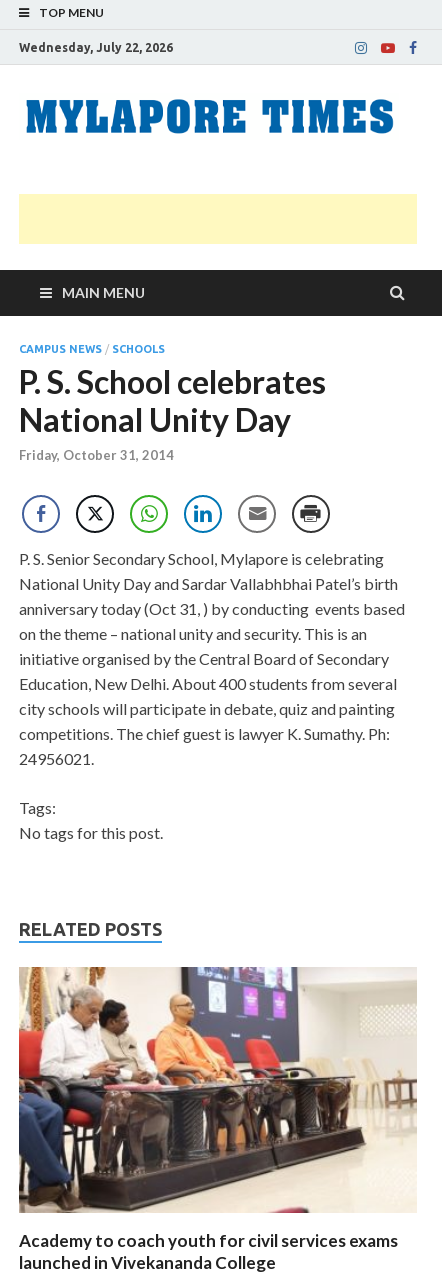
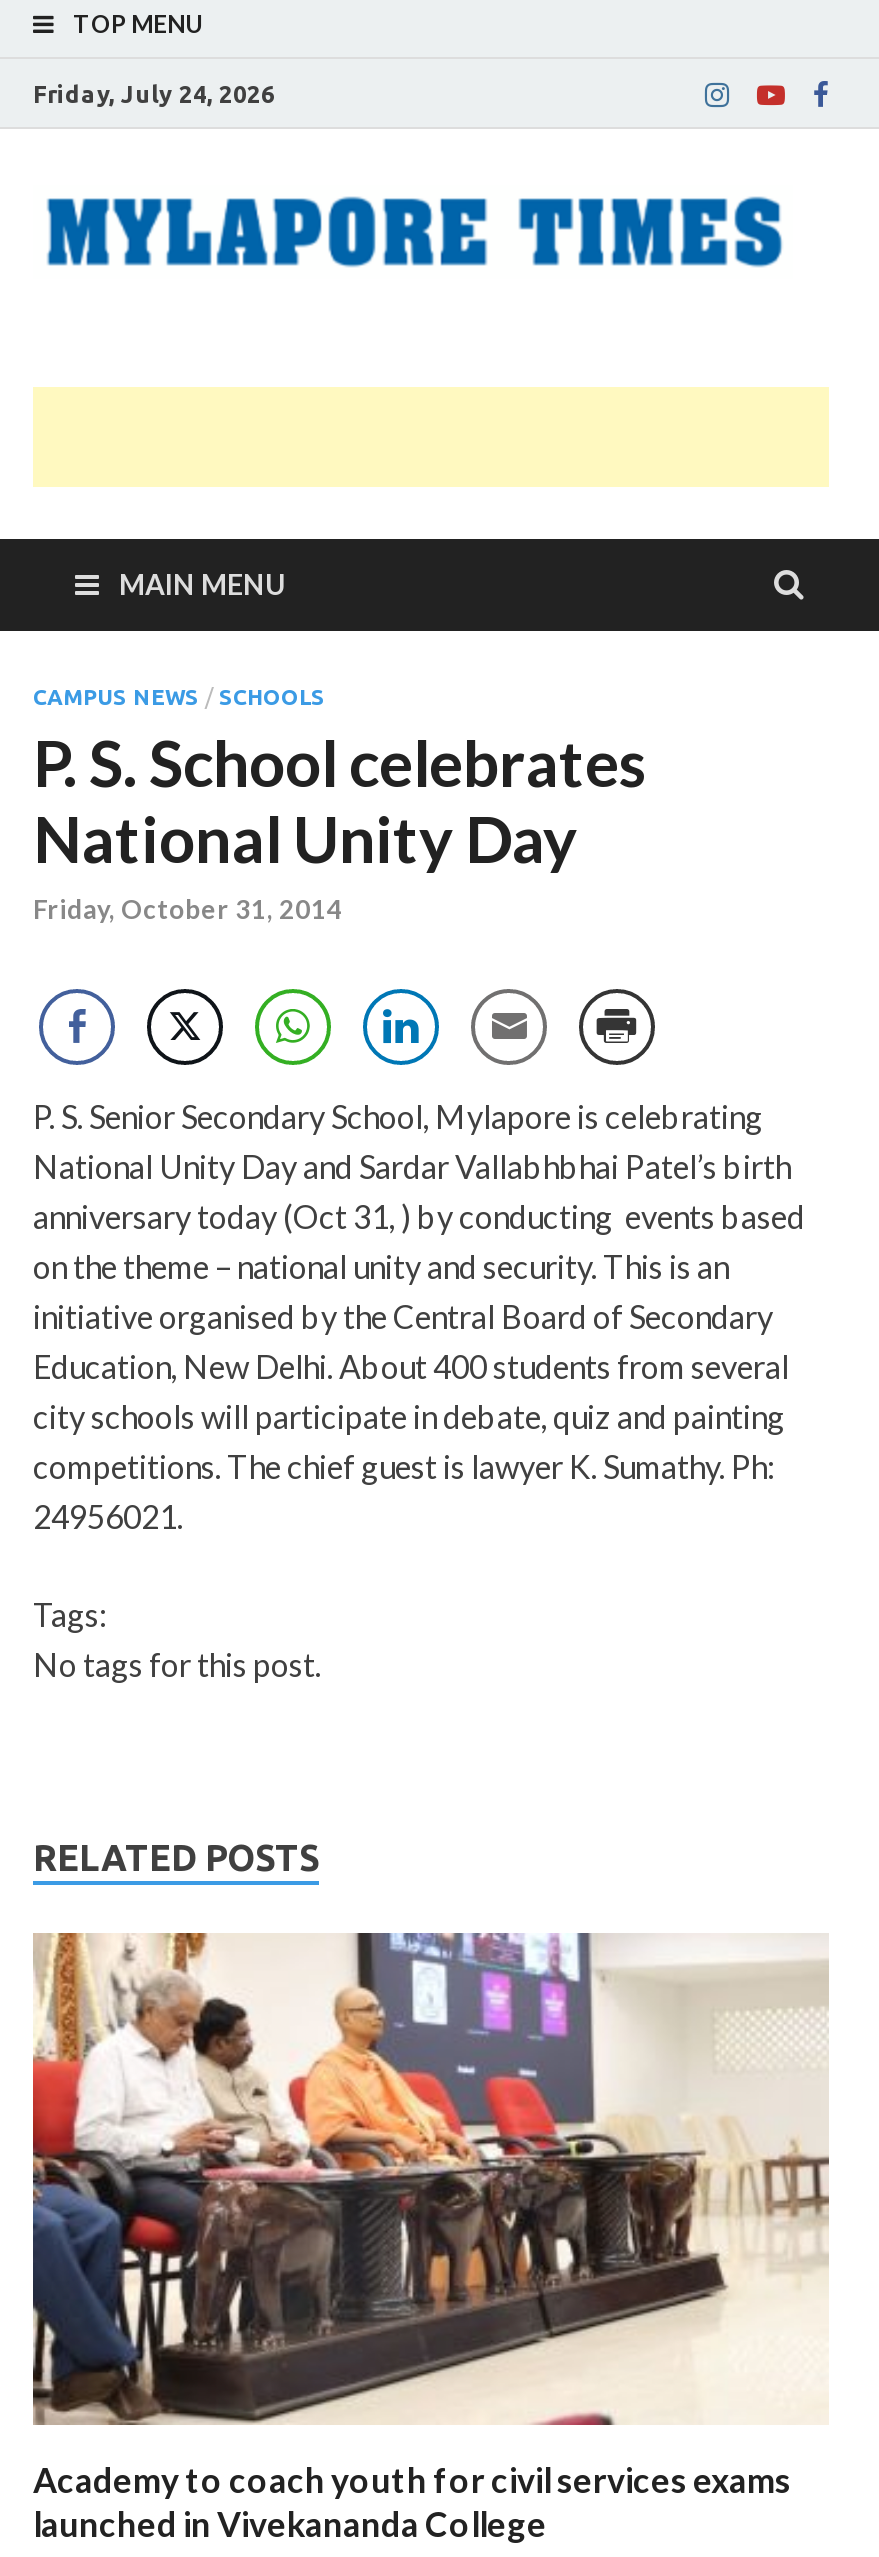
[19,40,173,53] Wednesday, July 22, 2026 -> [33,80,275,106] Friday, July 24, 2026

